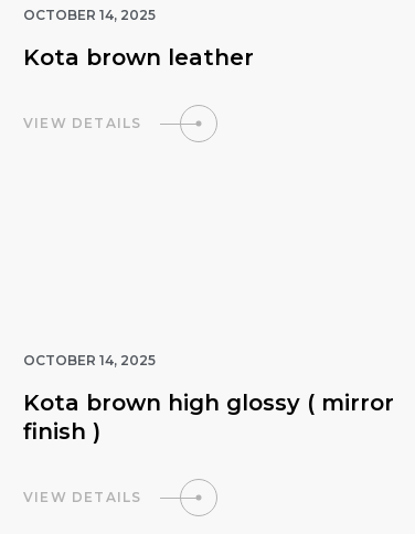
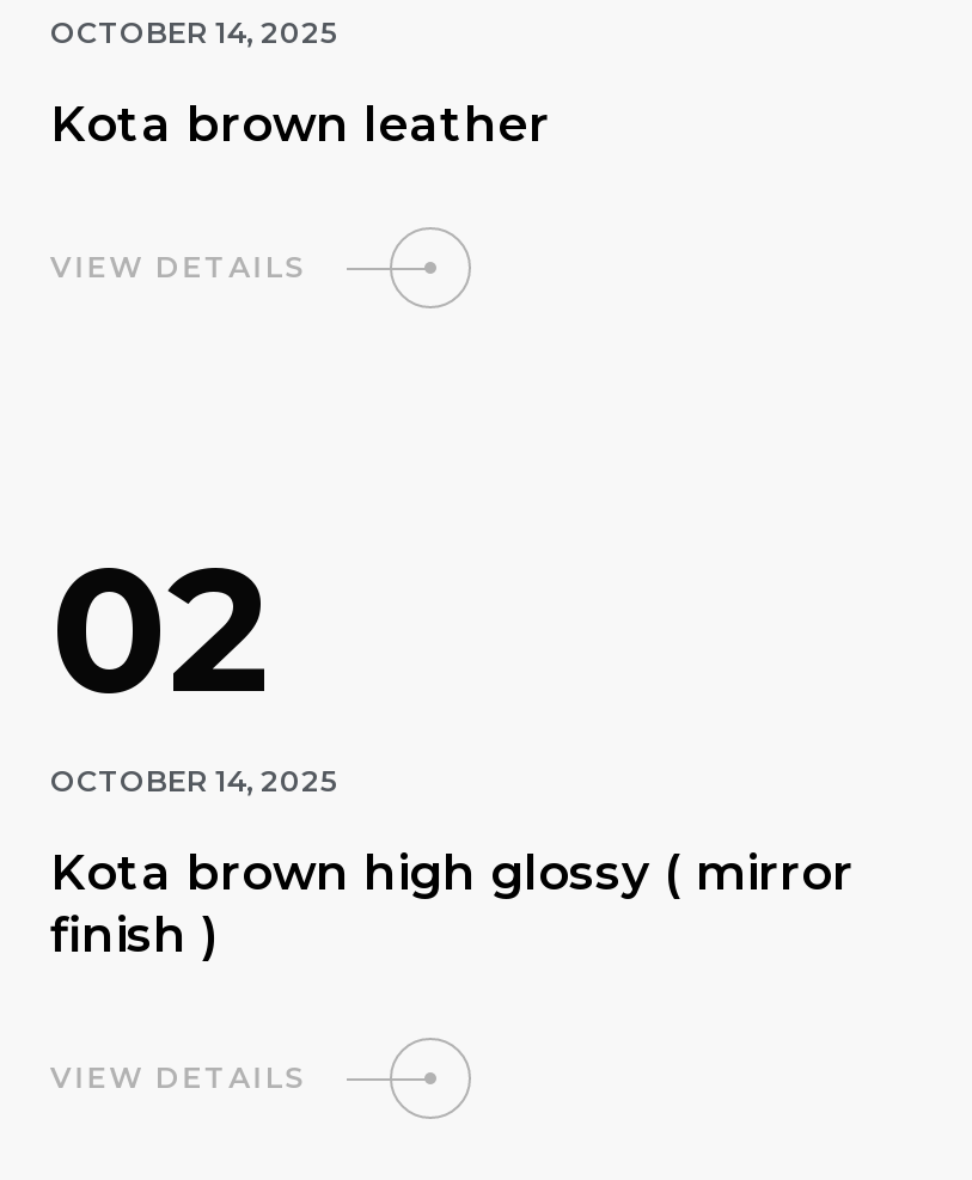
none -> [50,523,268,734] 02

